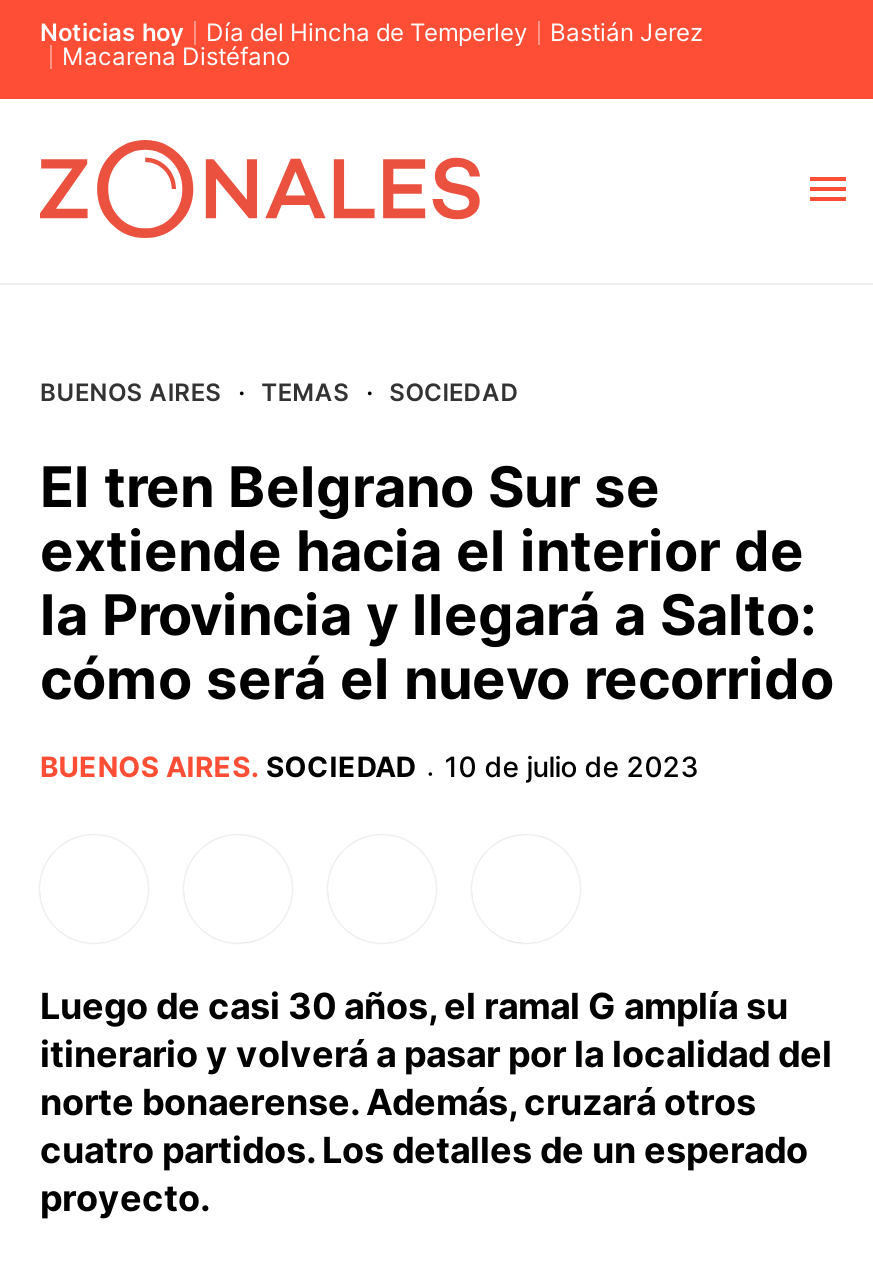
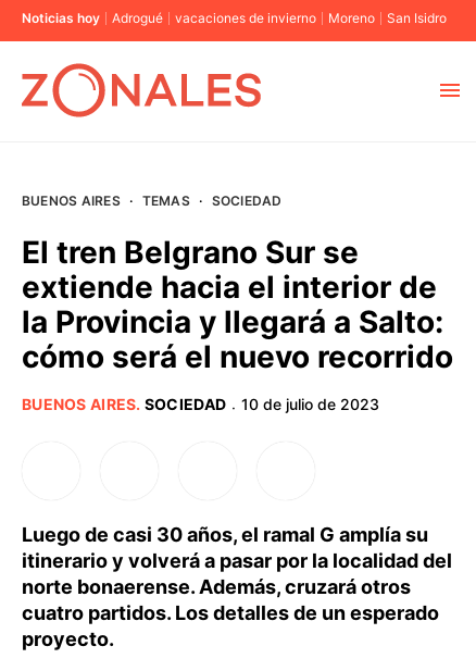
[62,17,704,71] Día del Hincha de Temperley | Bastián Jerez | Macarena Distéfano -> [112,10,447,26] Adrogué | vacaciones de invierno | Moreno | San Isidro

